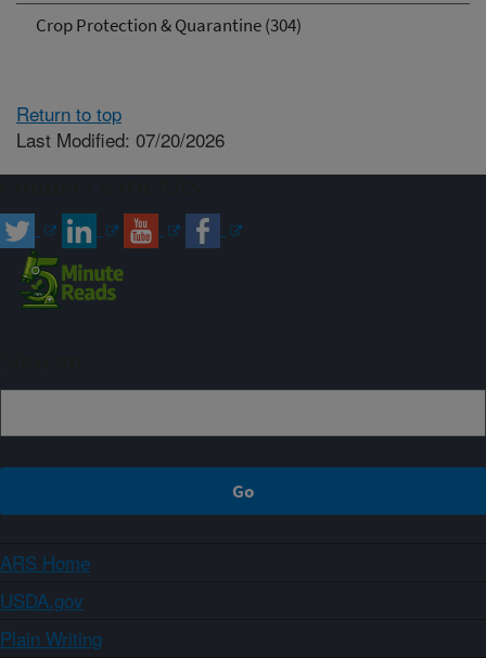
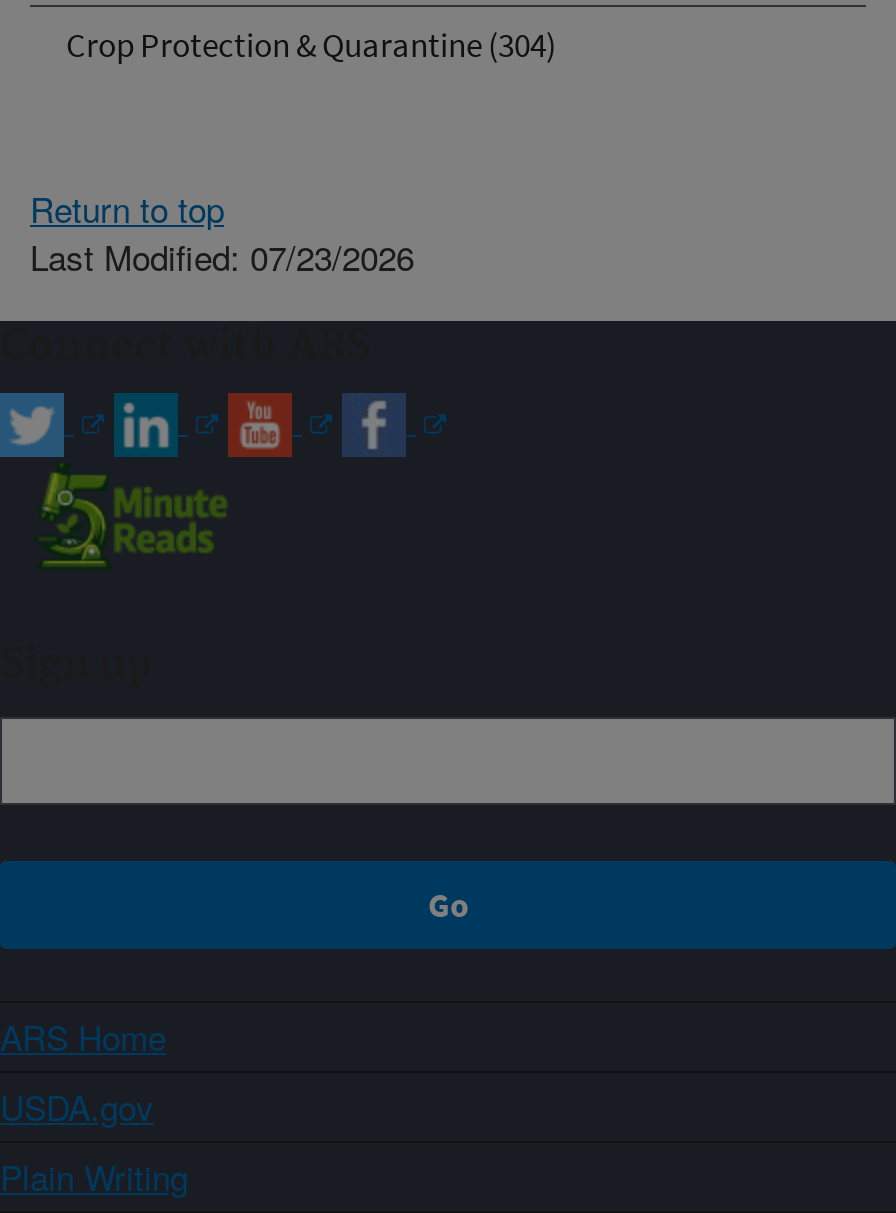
[16,125,225,152] Last Modified: 07/20/2026 -> [30,230,414,280] Last Modified: 07/23/2026

